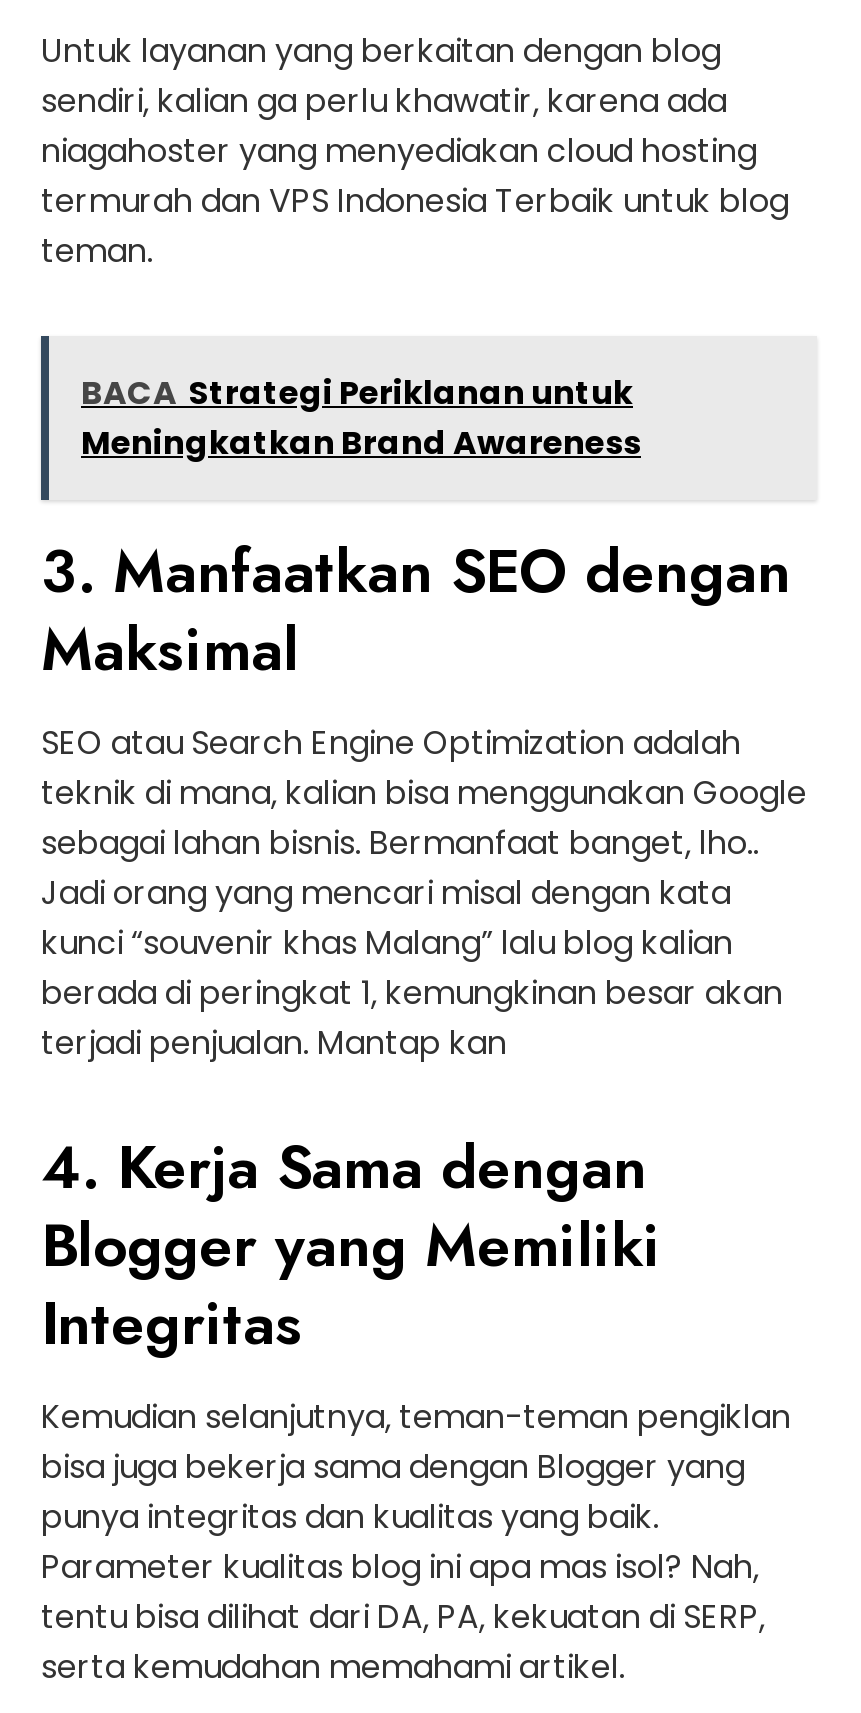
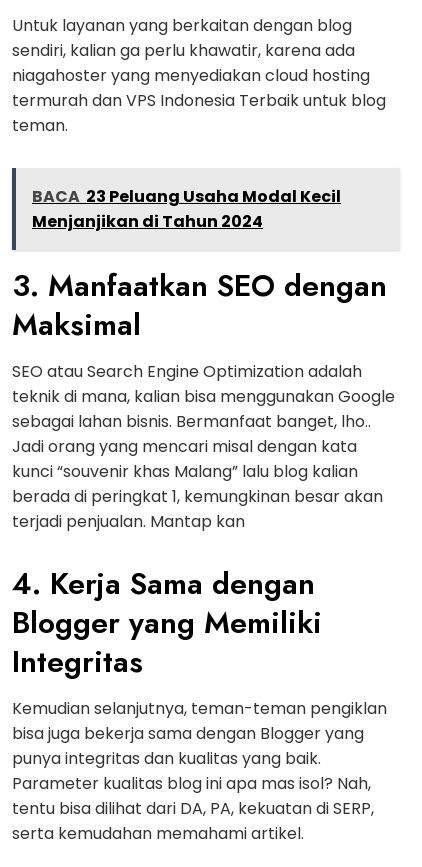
[81,369,641,465] BACA Strategi Periklanan untuk | Meningkatkan Brand Awareness -> [32,184,341,232] BACA 23 Peluang Usaha Modal Kecil | Menjanjikan di Tahun 2024

